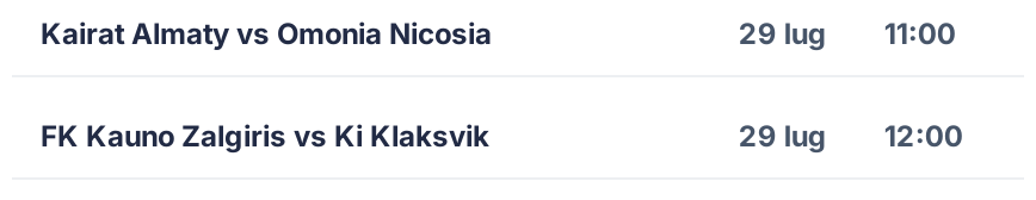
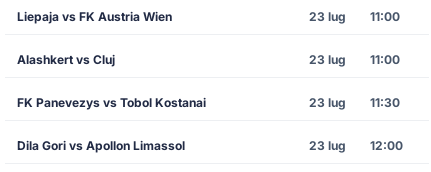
[41,16,827,52] Kairat Almaty vs Omonia Nicosia | 29 lug -> [17,9,346,24] Liepaja vs FK Austria Wien | 23 lug
[41,119,827,154] FK Kauno Zalgiris vs Ki Klaksvik | 29 lug -> [17,52,400,153] Alashkert vs Cluj | 23 lug | 11:00 | FK Panevezys vs Tobol Kostanai | 23 lug | 11:30 | Dila Gori vs Apollon Limassol | 23 lug

